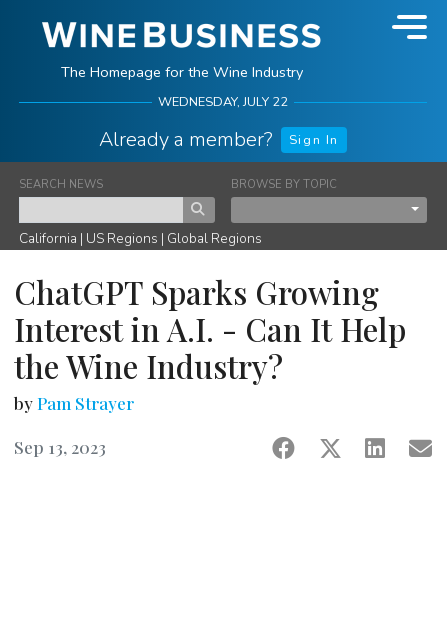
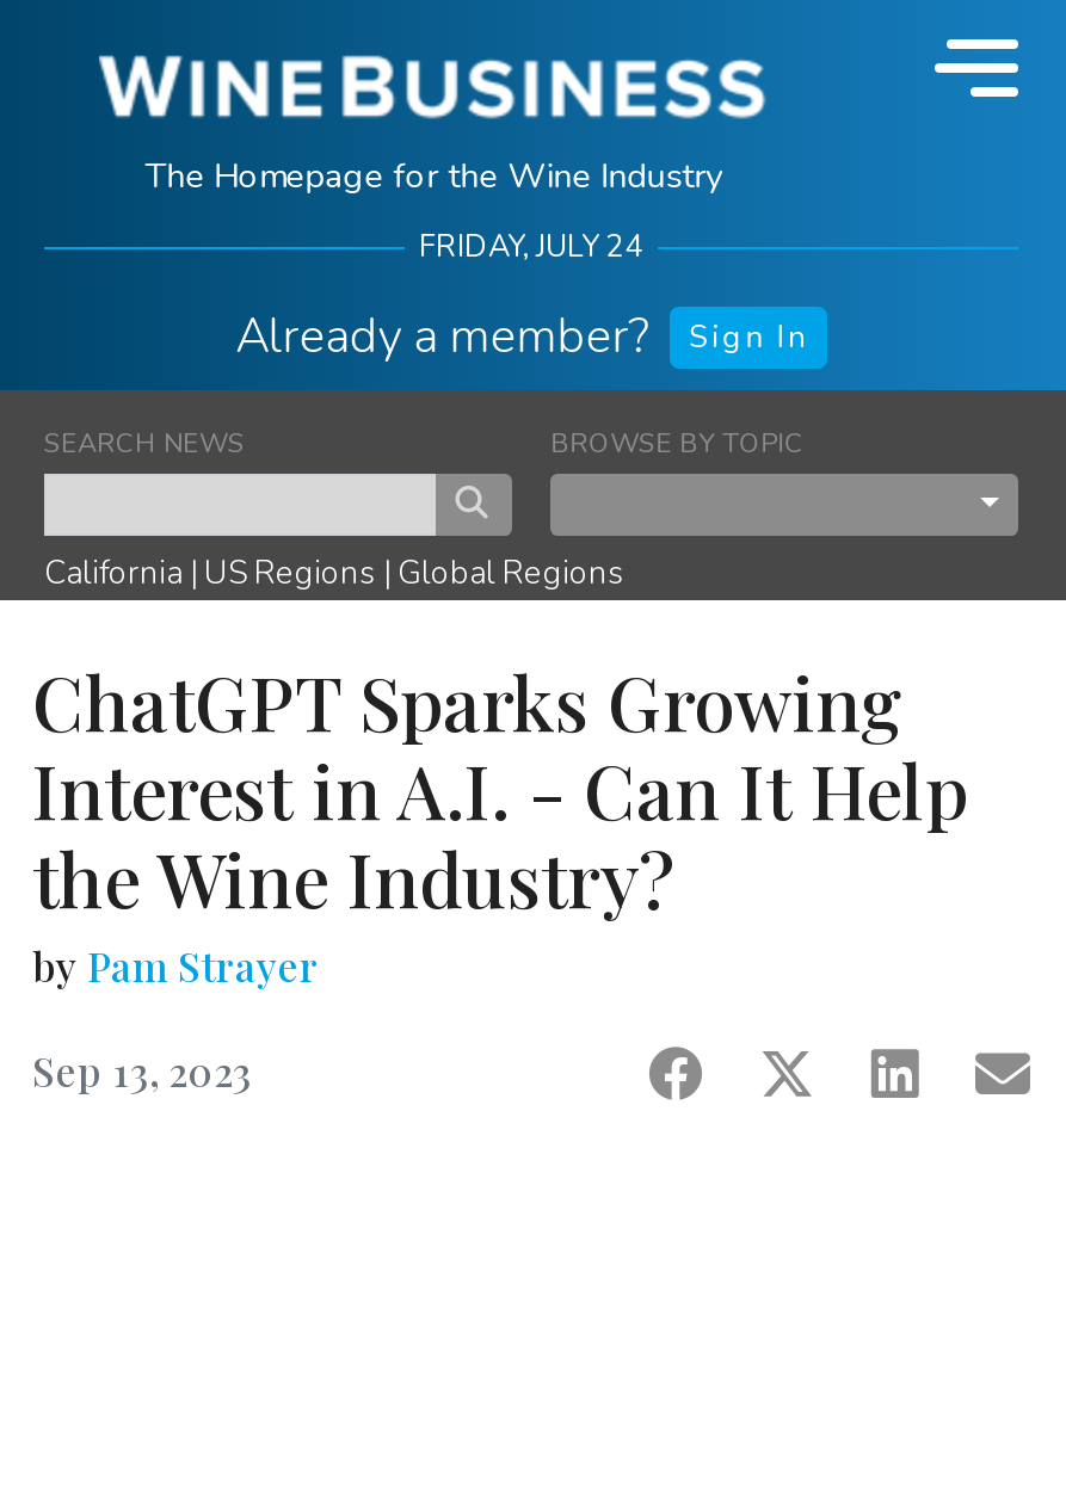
[158,93,288,111] WEDNESDAY, JULY 22 -> [419,226,643,268] FRIDAY, JULY 24

